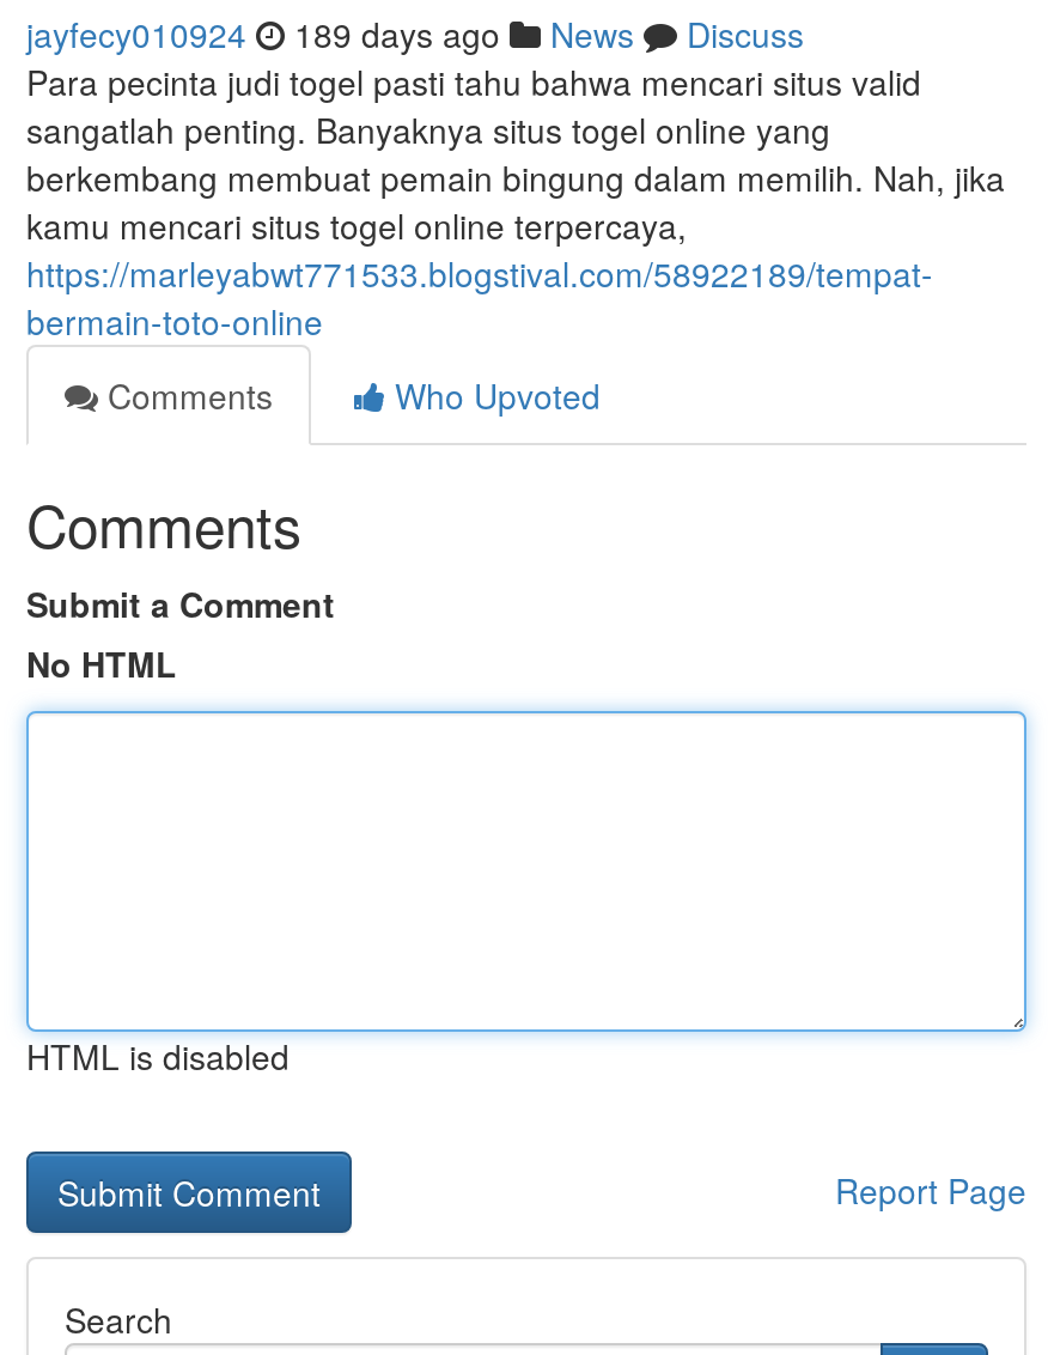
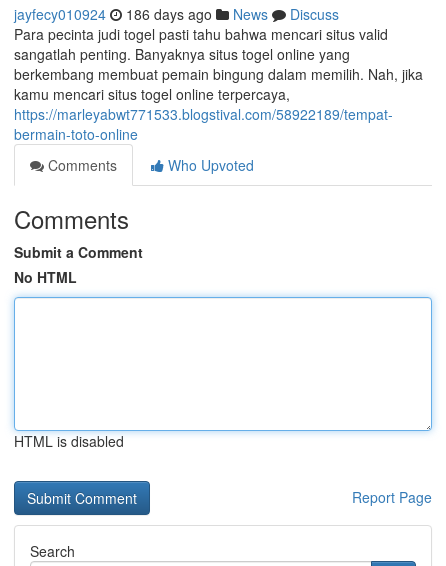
[26,10,804,57] jayfecy010924 189 days ago News Discuss -> [14,4,339,24] jayfecy010924 186 days ago News Discuss

